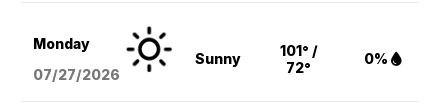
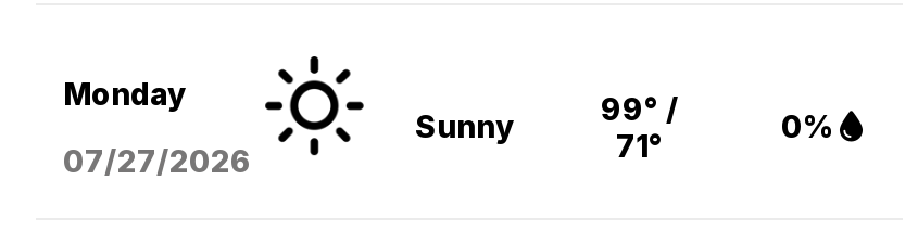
[280,42,318,59] 101° / -> [601,91,679,128] 99° /
[286,59,311,76] 72° -> [616,128,664,165] 71°

